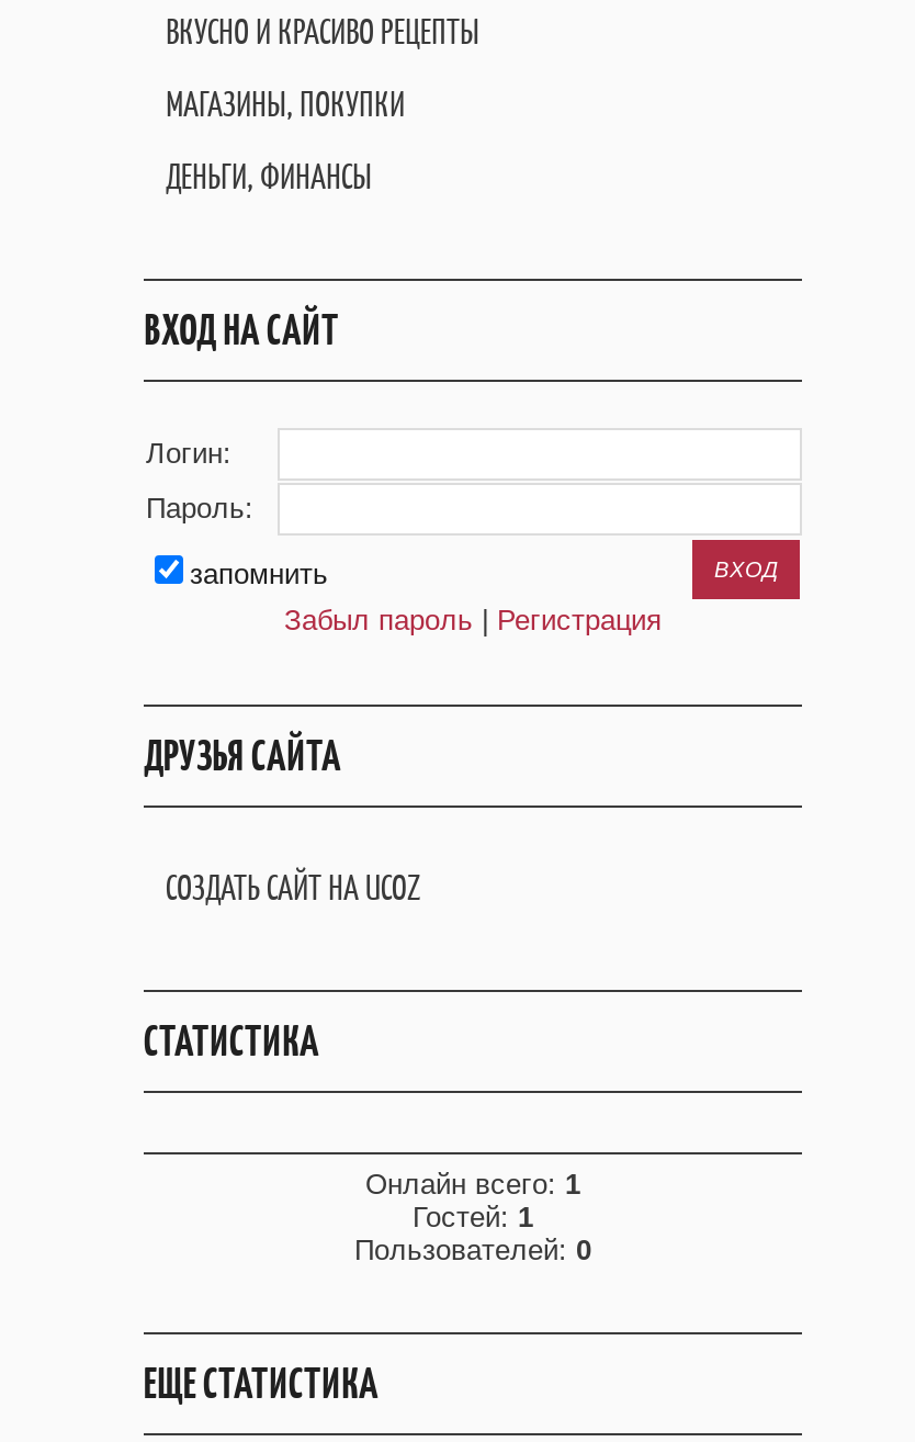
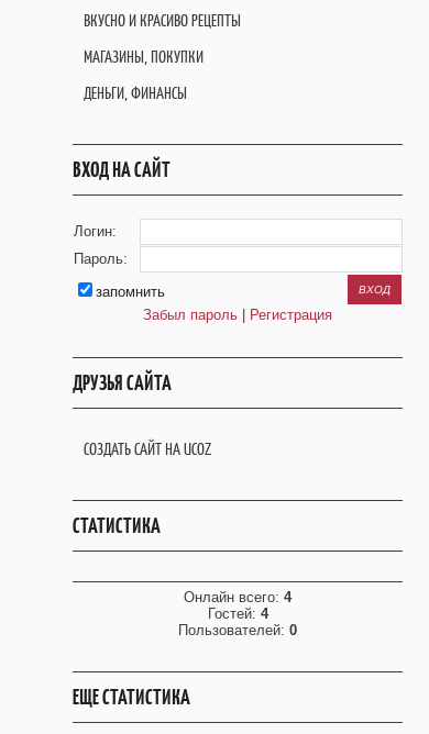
[365,1169,580,1201] Онлайн всего: 1 -> [184,589,291,606] Онлайн всего: 4
[413,1201,533,1234] Гостей: 1 -> [207,606,268,622] Гостей: 4

